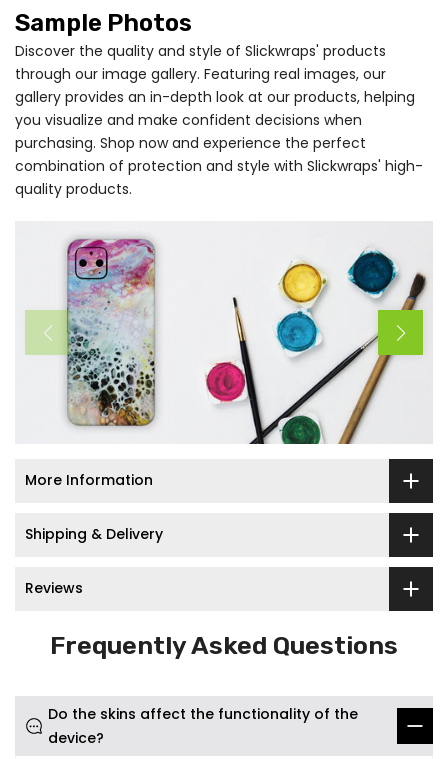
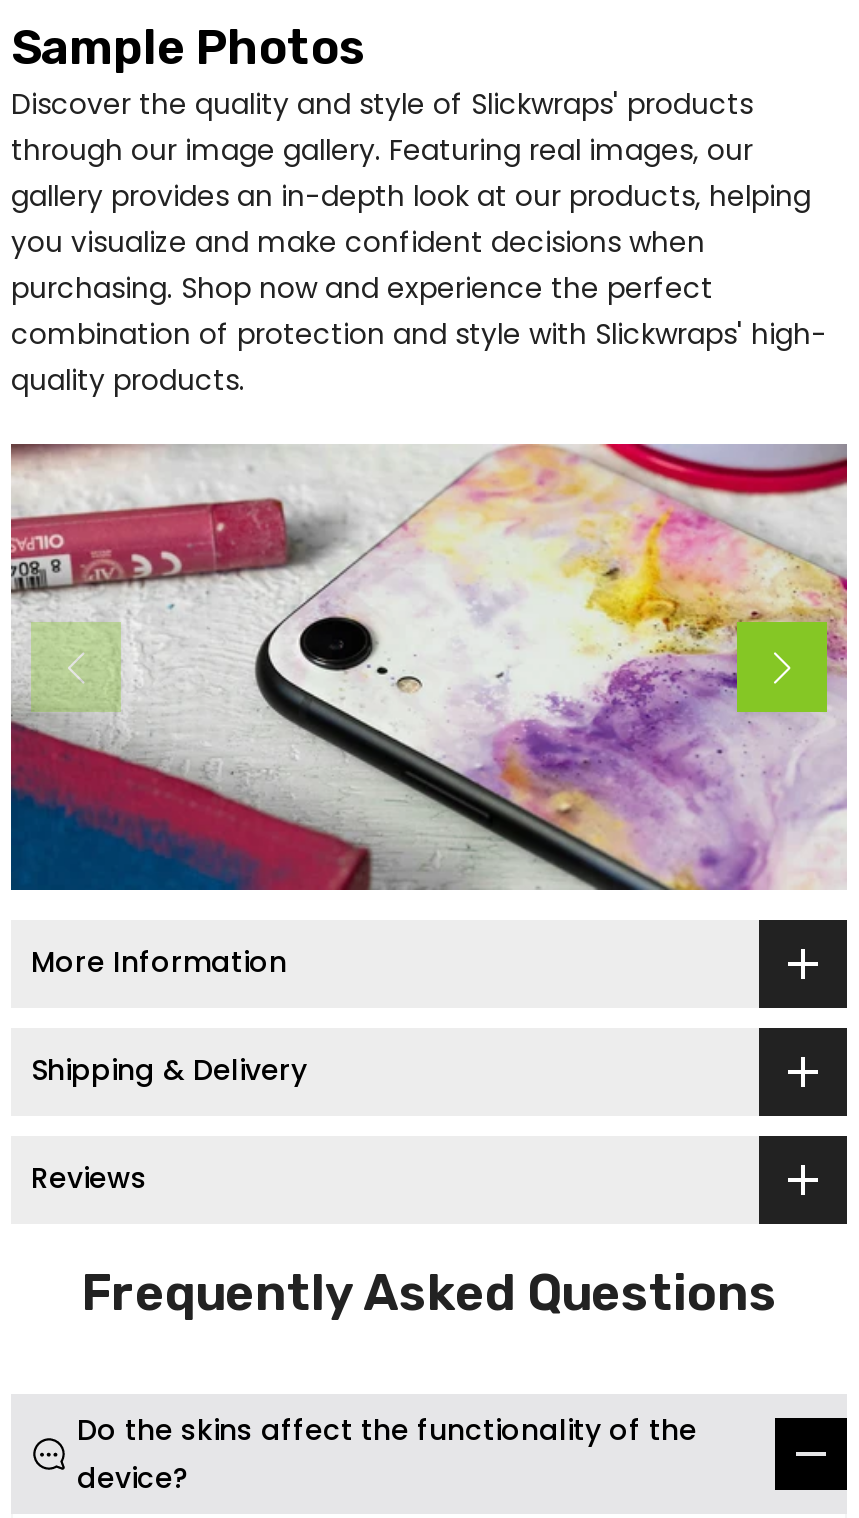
[15,221,433,445] [image] -> [9,442,849,892] [image]

